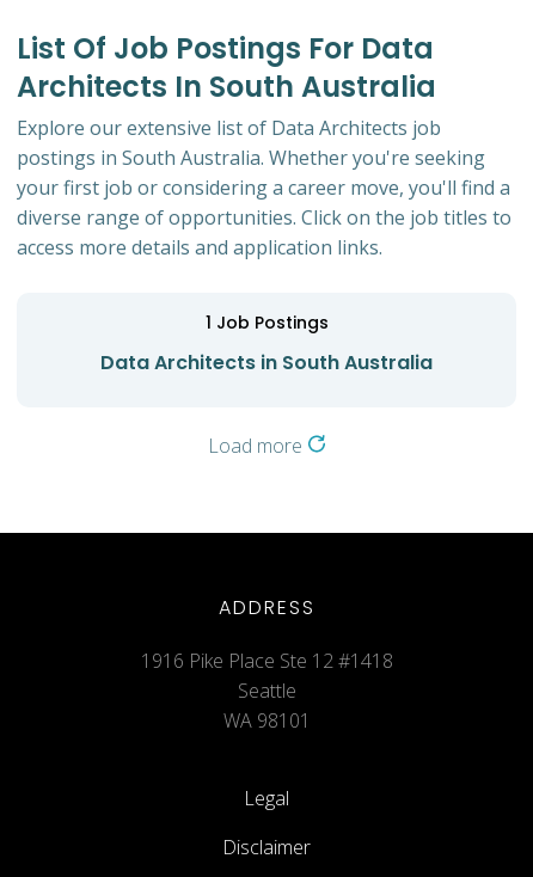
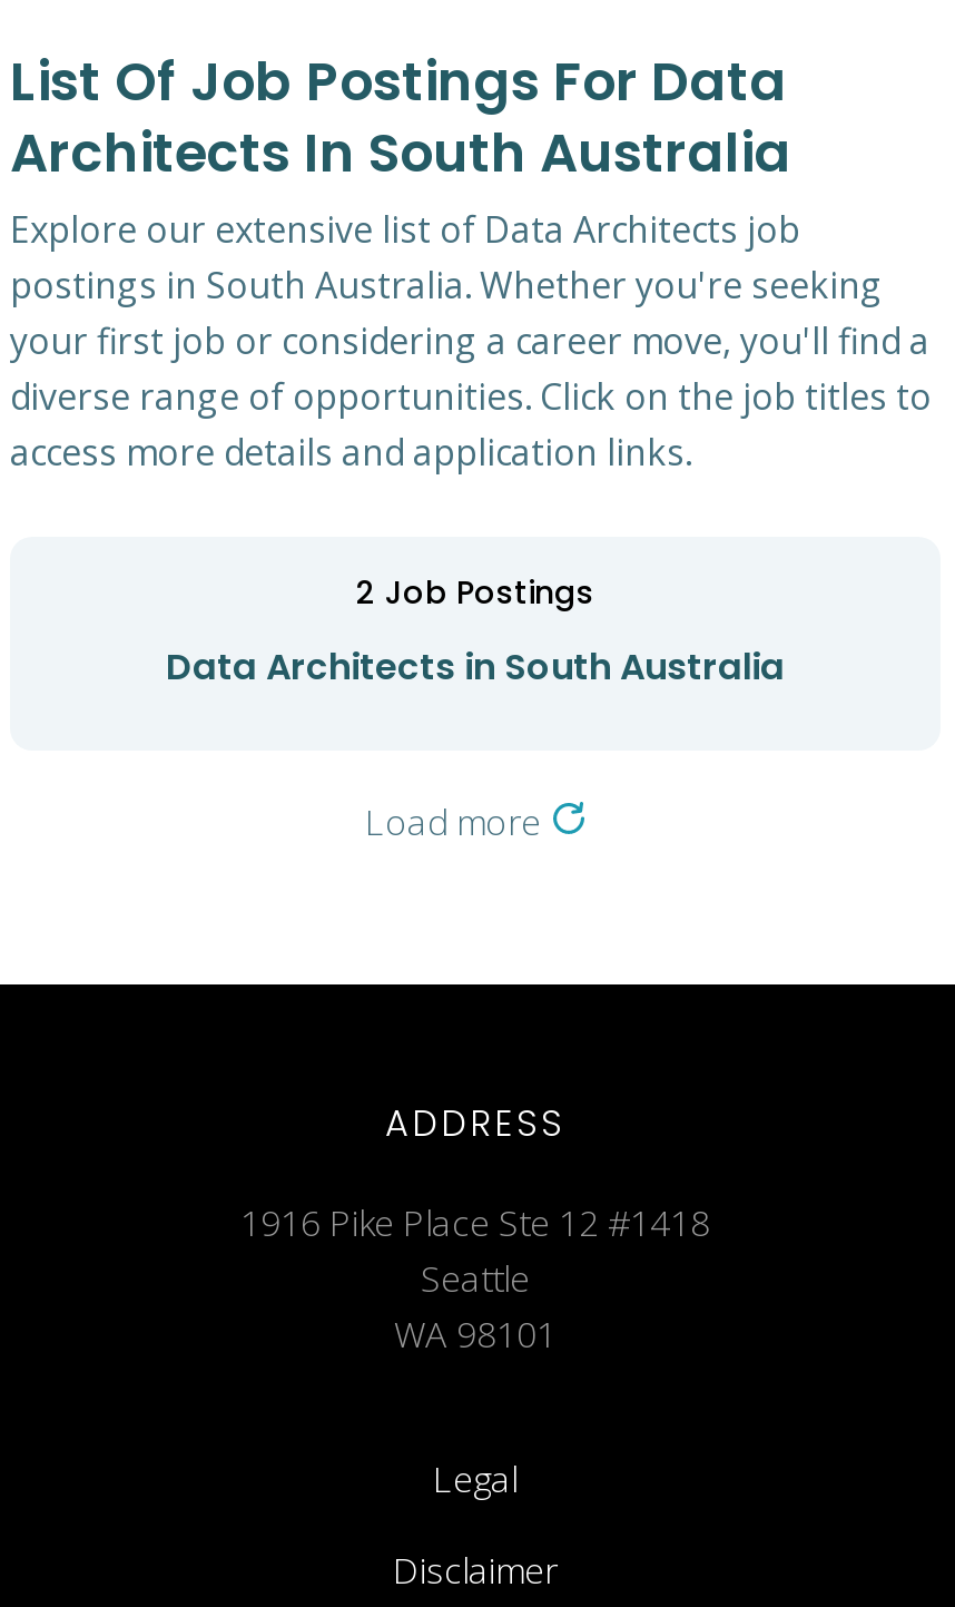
[205,311,328,335] 1 Job Postings -> [356,571,594,615] 2 Job Postings

